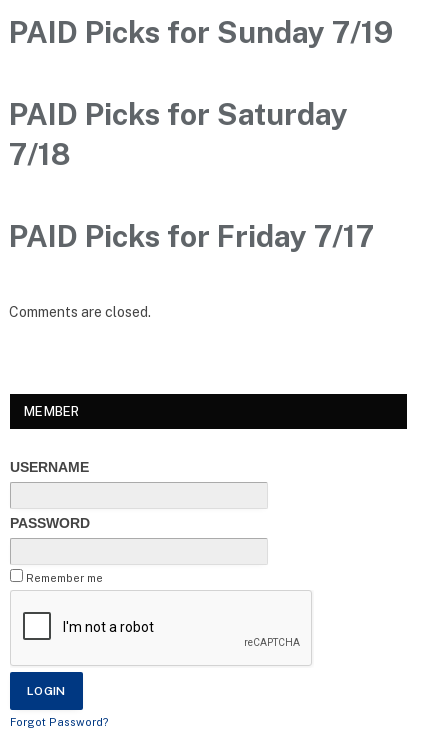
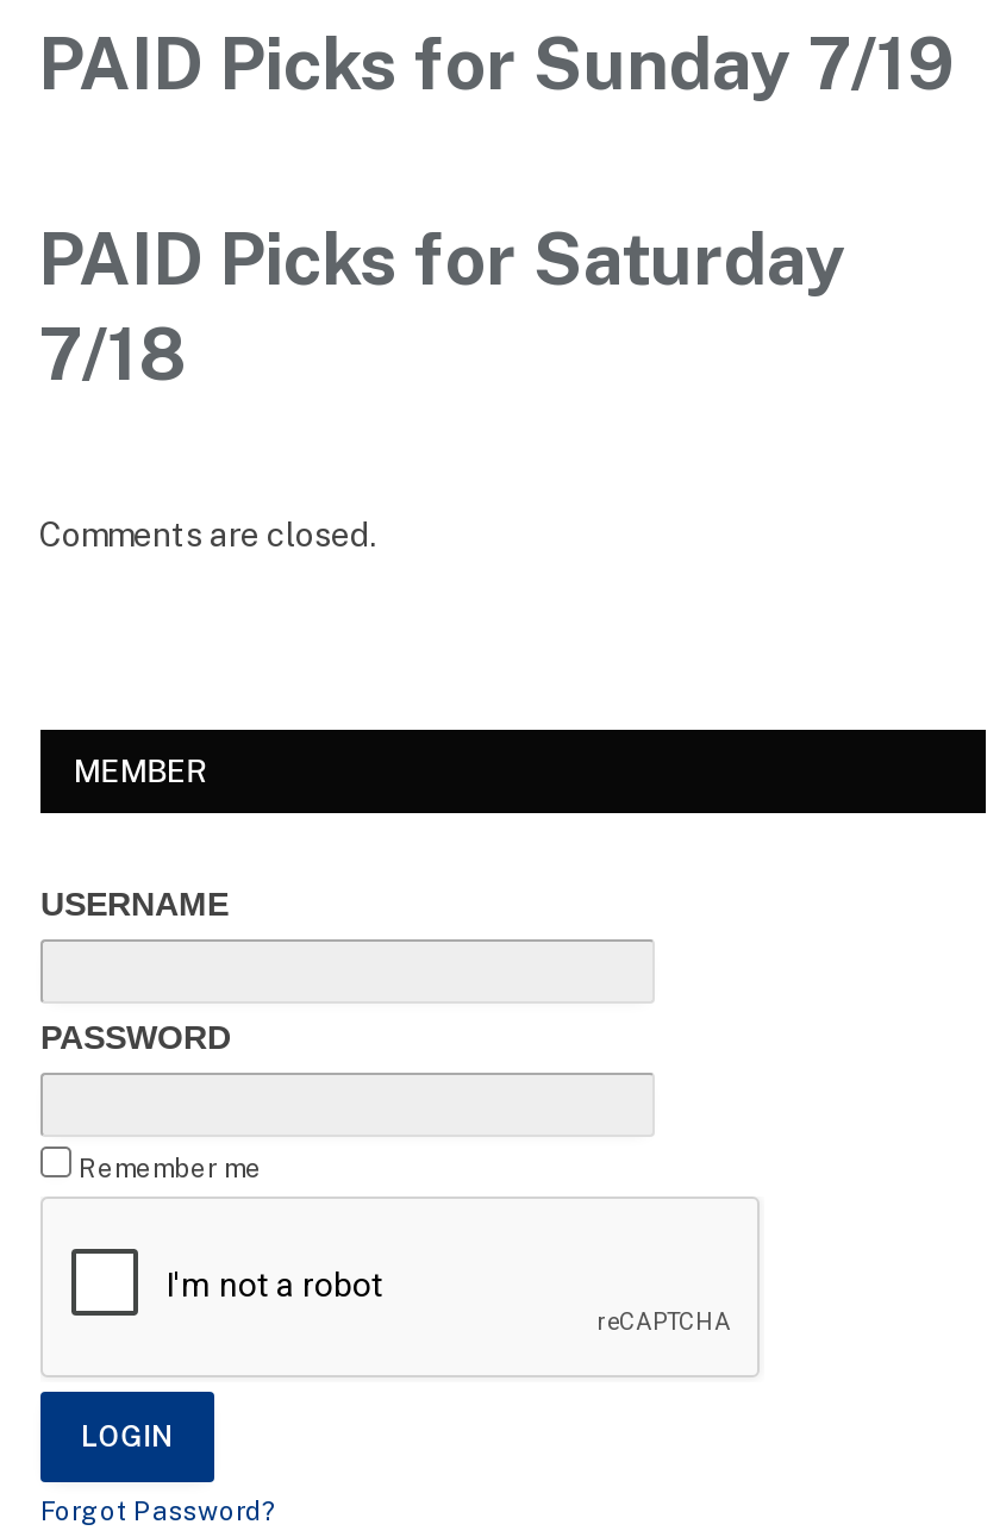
[9,218,374,254] PAID Picks for Friday 7/17 -> none

